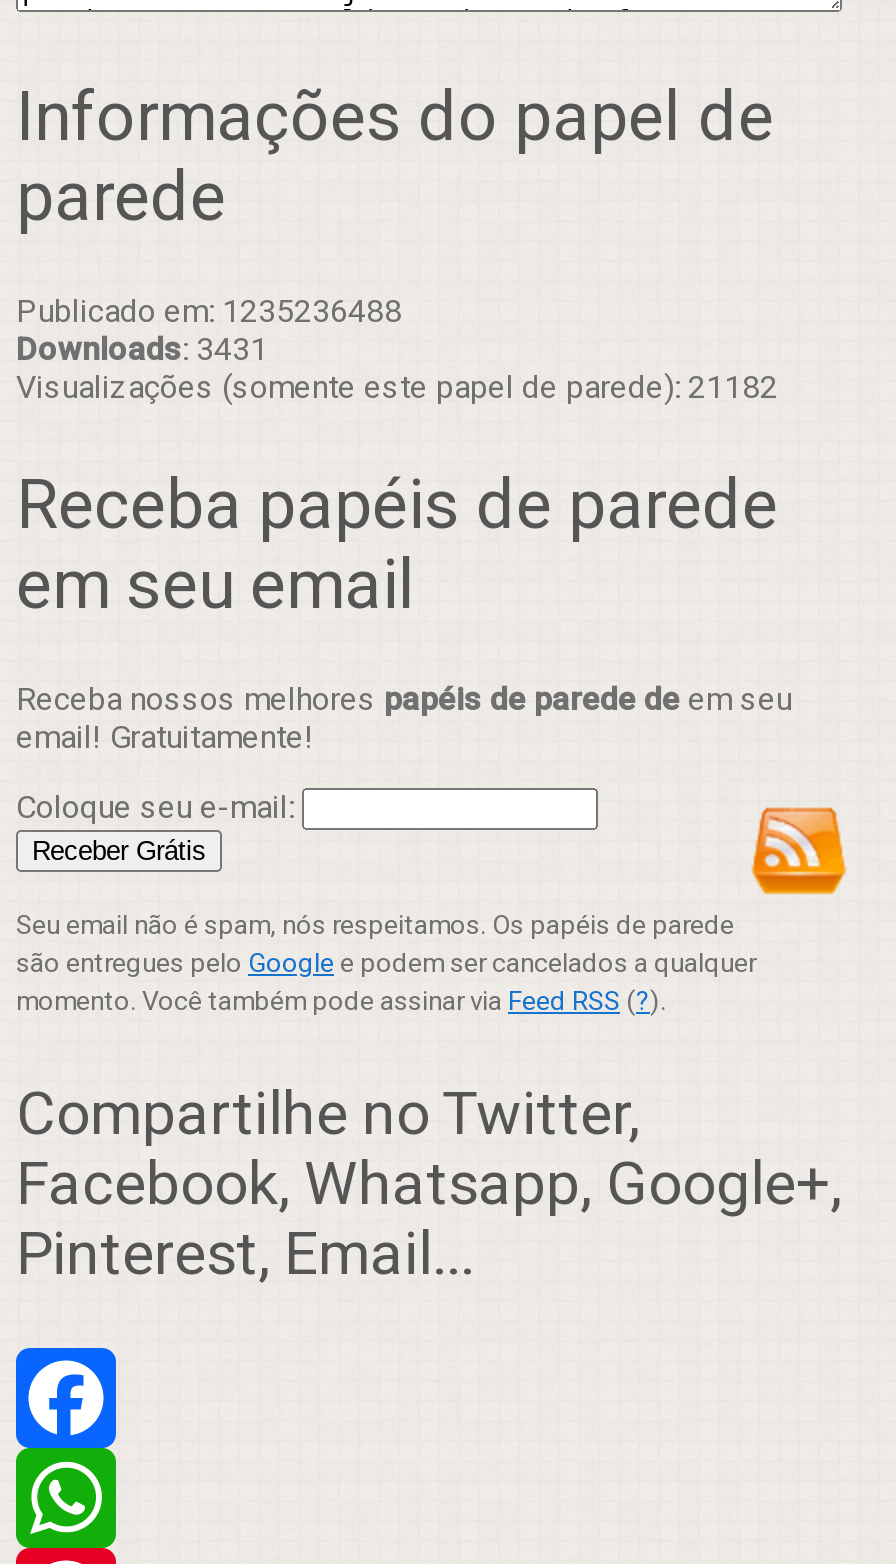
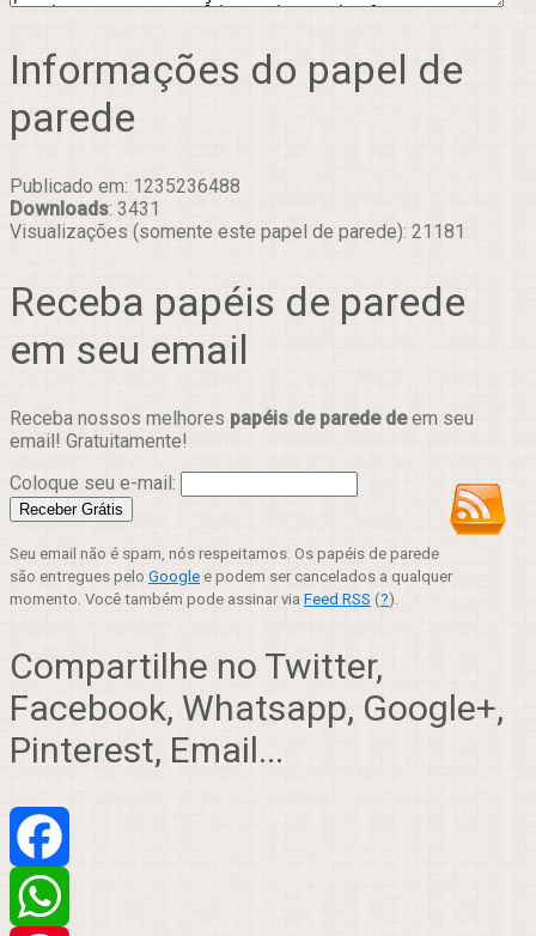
[16,369,778,407] Visualizações (somente este papel de parede): 21182 -> [10,221,465,243] Visualizações (somente este papel de parede): 21181

